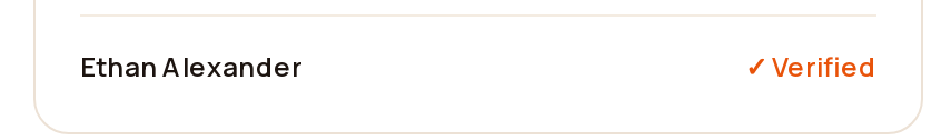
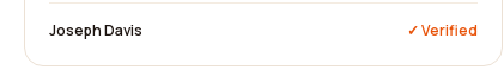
[80,48,303,86] Ethan Alexander -> [49,20,142,40] Joseph Davis

